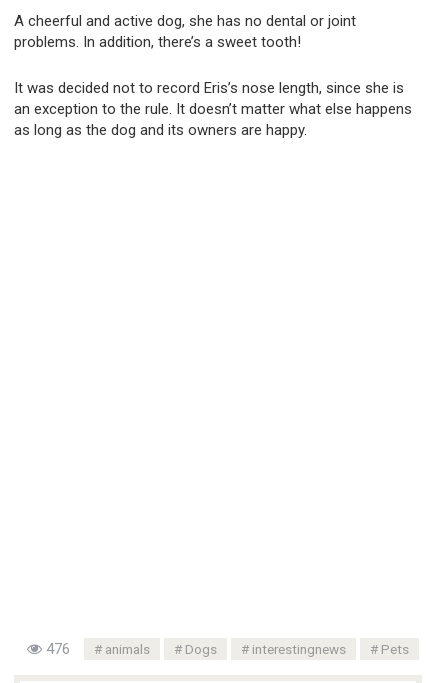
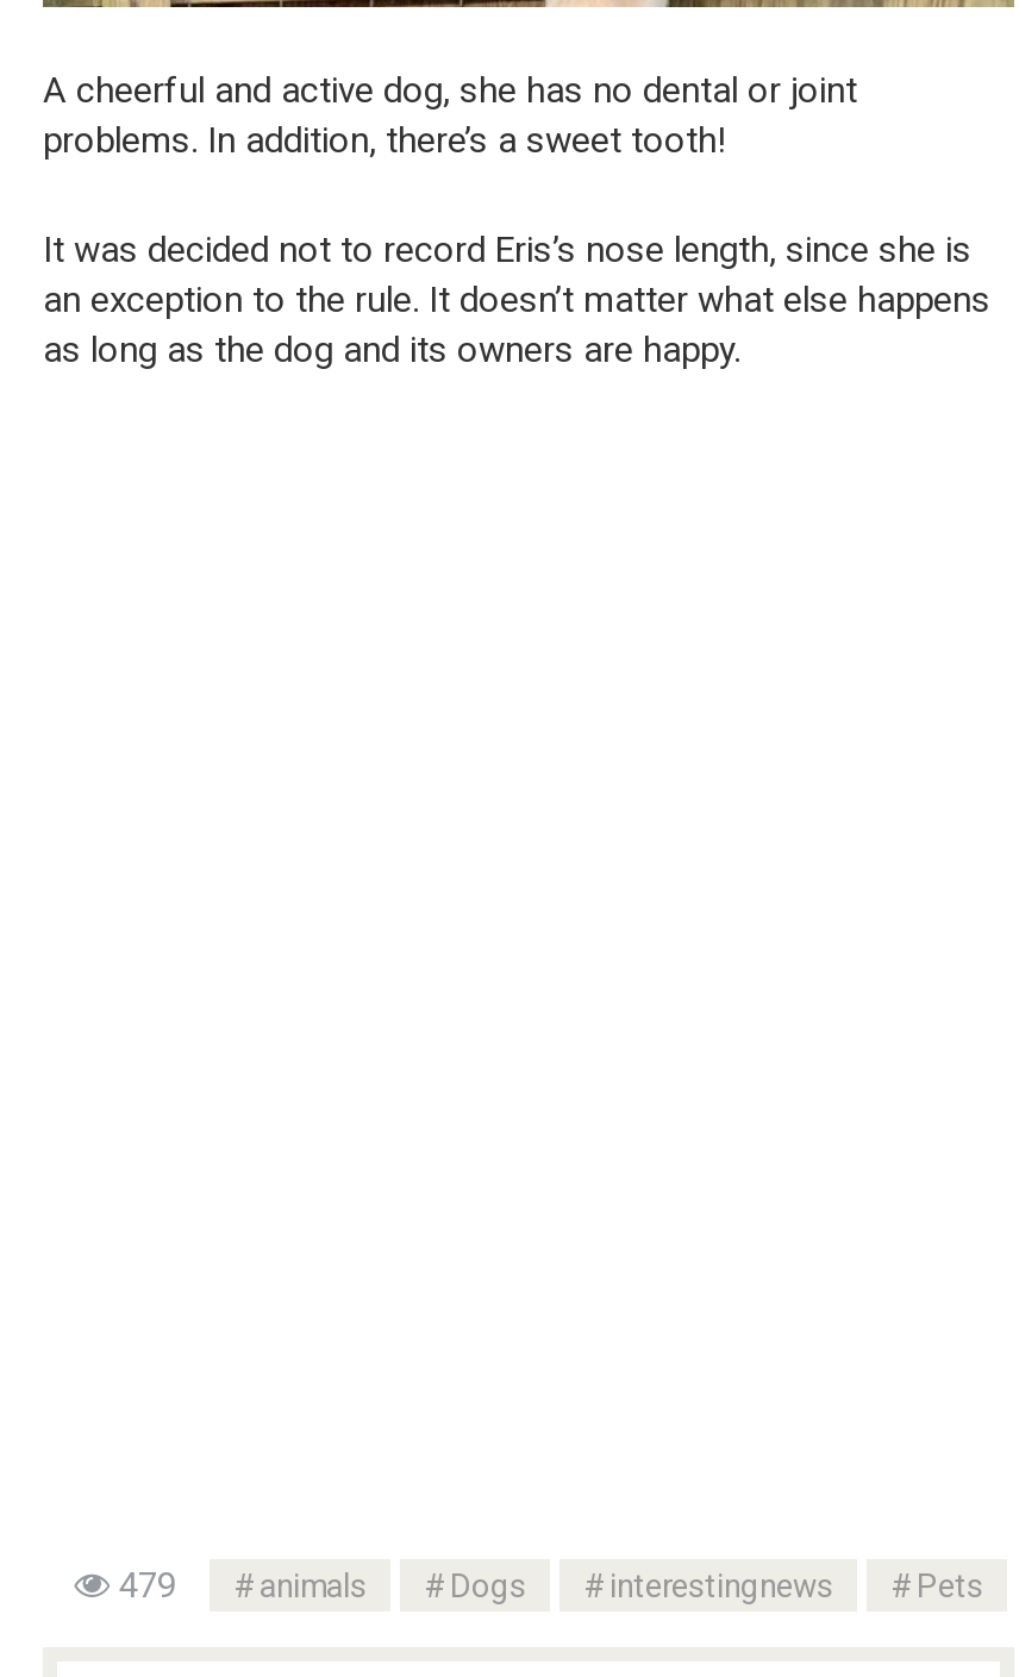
[42,640,70,658] 476 -> [110,1564,176,1607] 479

